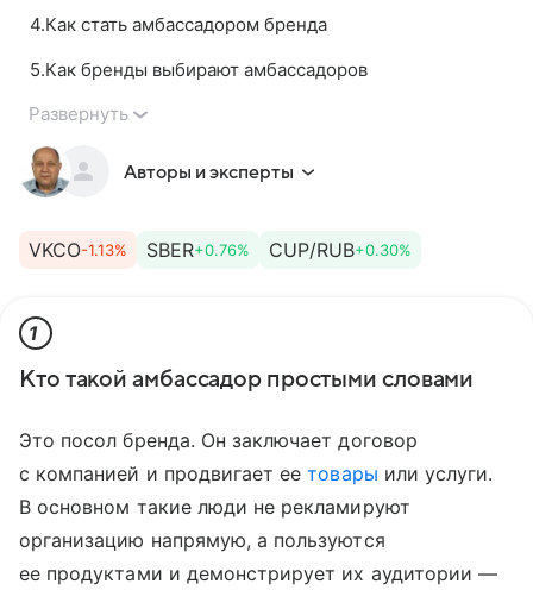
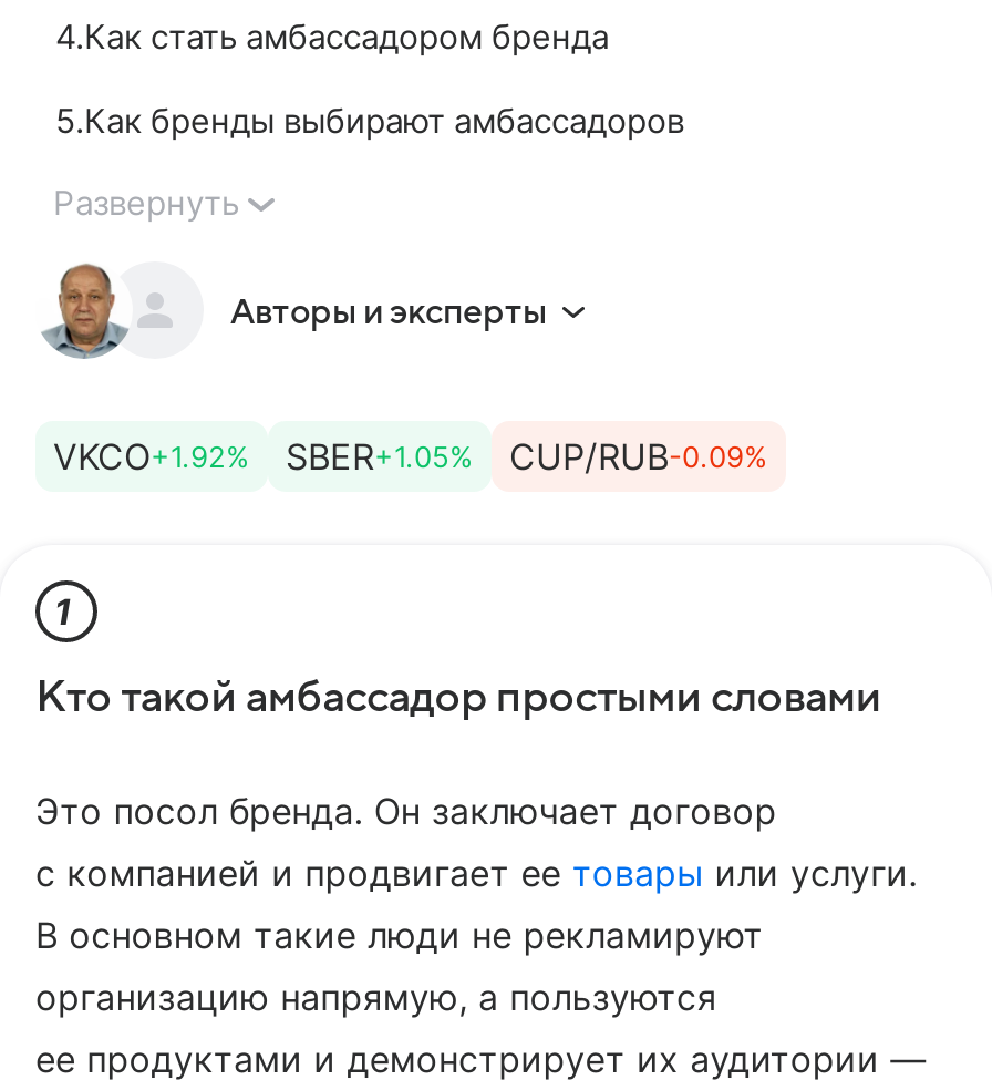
[29,238,127,262] VKCO-1.13% -> [53,434,250,479] VKCO+1.92%
[146,238,250,262] SBER+0.76% -> [286,434,474,479] SBER+1.05%
[269,238,412,262] CUP/RUB+0.30% -> [509,434,768,479] CUP/RUB-0.09%

